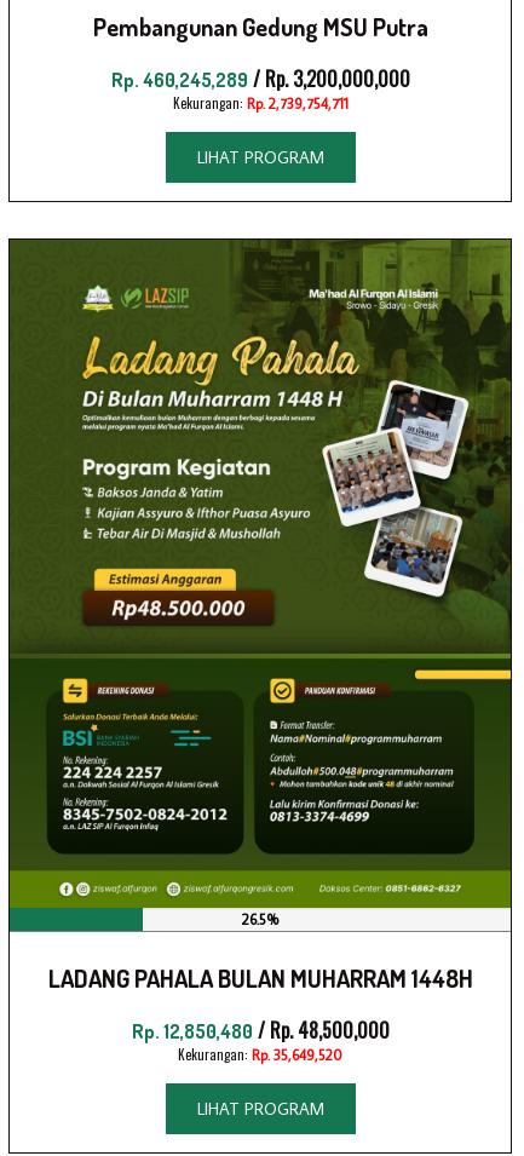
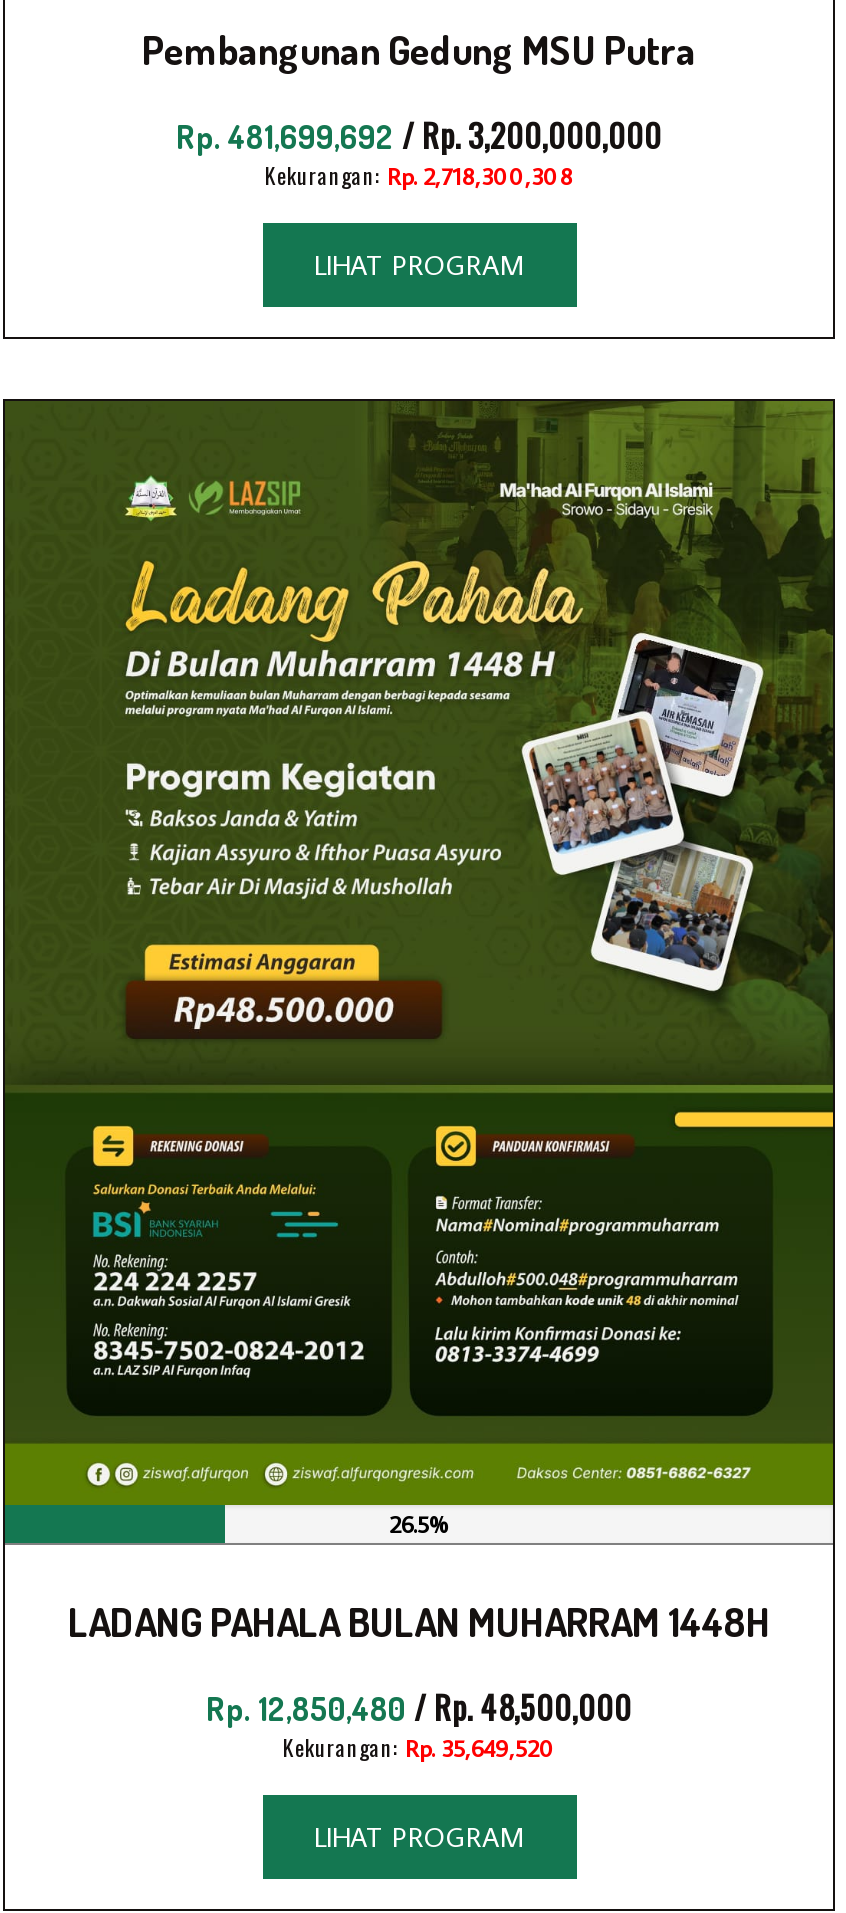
[111,64,410,93] Rp. 460,245,289 / Rp. 3,200,000,000 -> [176,111,662,159] Rp. 481,699,692 / Rp. 3,200,000,000
[172,93,348,113] Kekurangan: Rp. 2,739,754,711 -> [265,159,573,191] Kekurangan: Rp. 2,718,300,308

